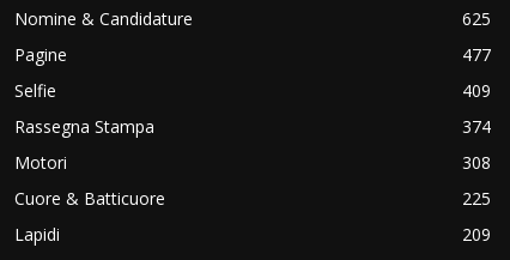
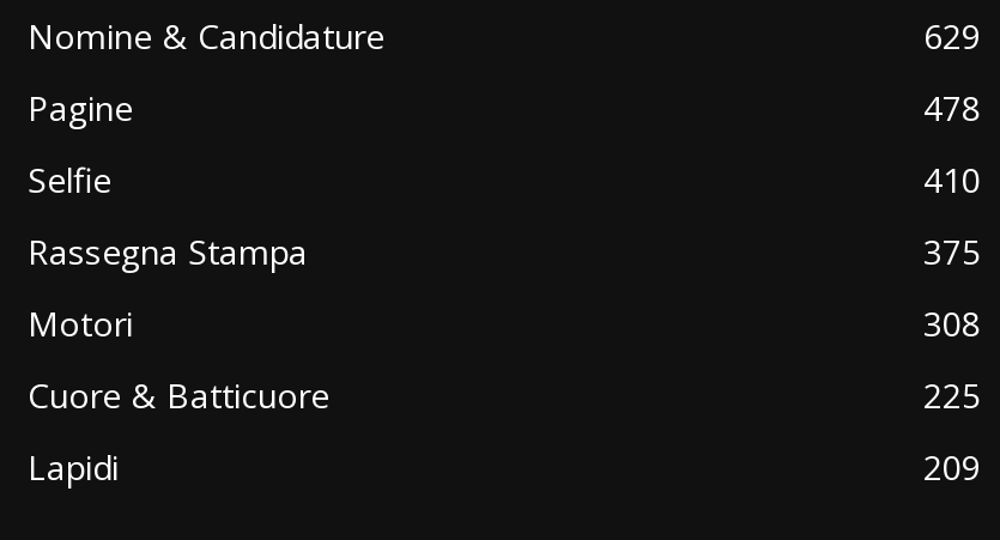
[462,8,491,30] 625 -> [923,14,981,60] 629
[462,44,491,66] 477 -> [923,86,981,131] 478
[462,80,491,102] 409 -> [923,158,981,203] 410
[462,116,491,138] 374 -> [923,230,981,275] 375

